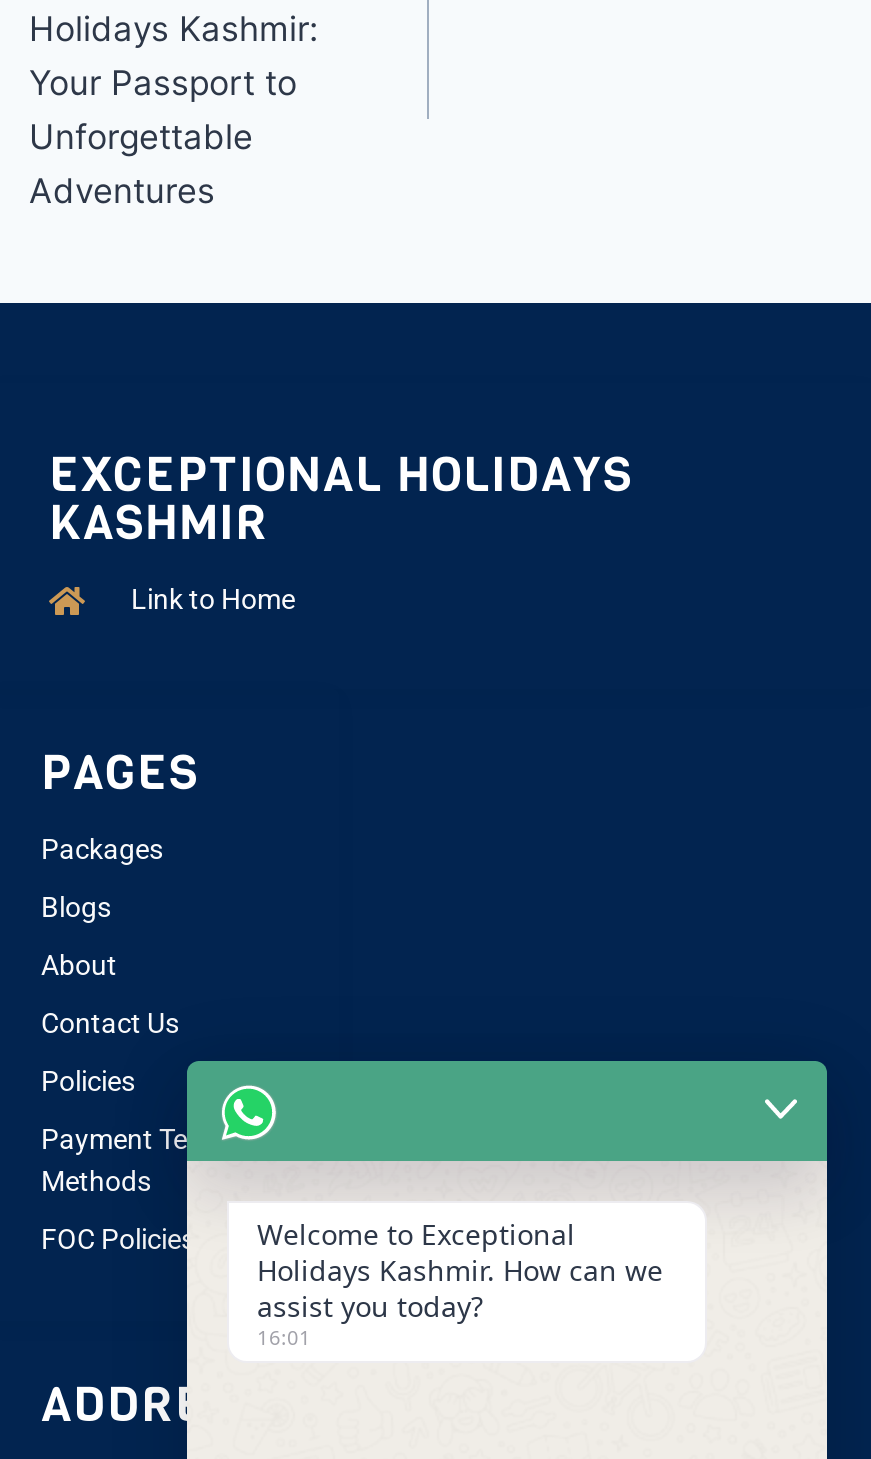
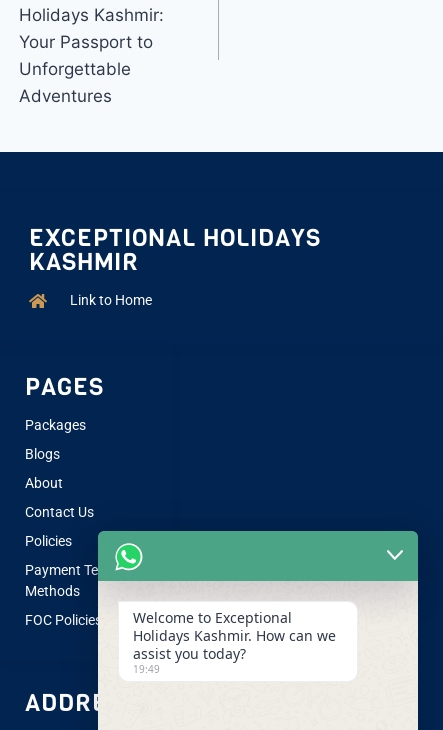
[257,1323,311,1351] 16:01 -> [133,662,160,676] 19:49

